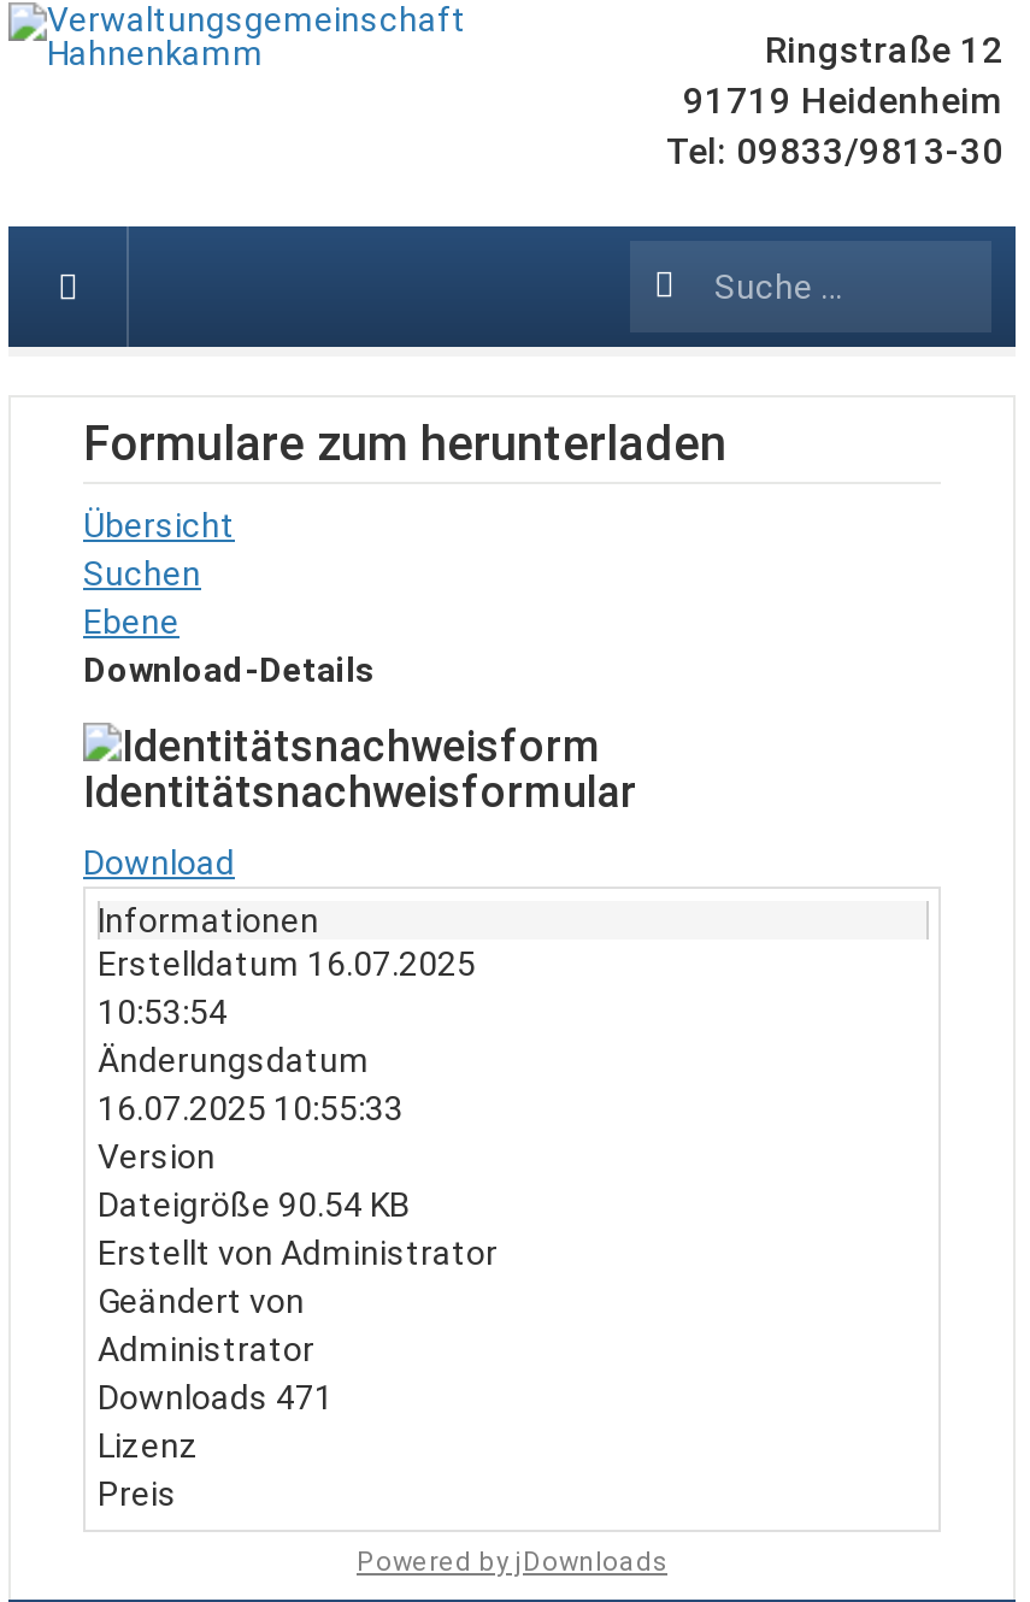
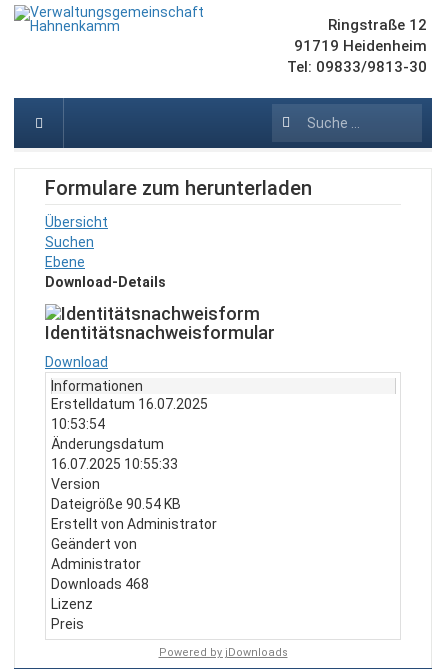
[98,1377,334,1416] Downloads 471 -> [51,576,149,592] Downloads 468

